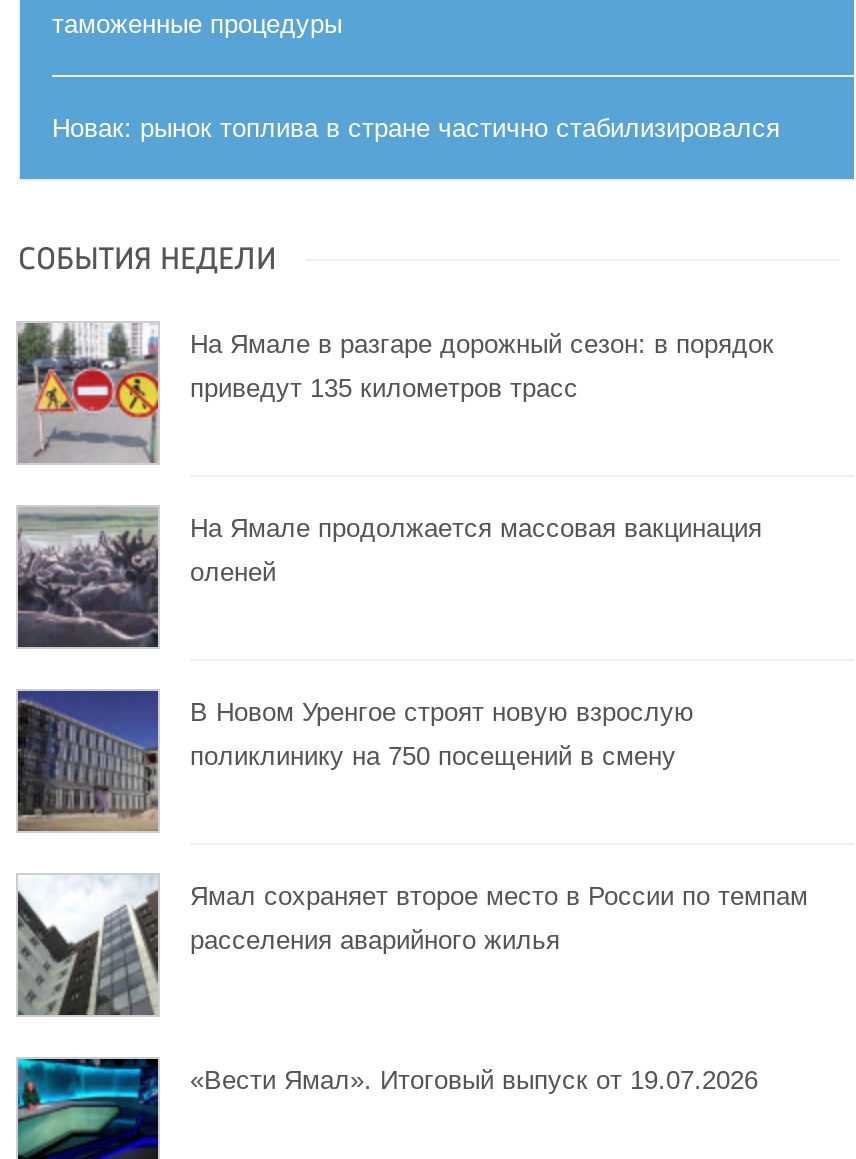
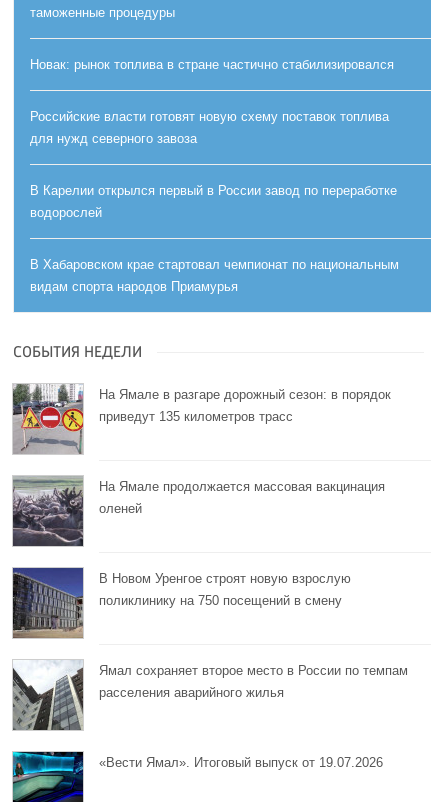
none -> [30,109,399,294] Российские власти готовят новую схему поставок топлива | для нужд северного завоза | В Карелии открылся первый в России завод по переработке | водорослей | В Хабаровском крае стартовал чемпионат по национальным | видам спорта народов Приамурья

